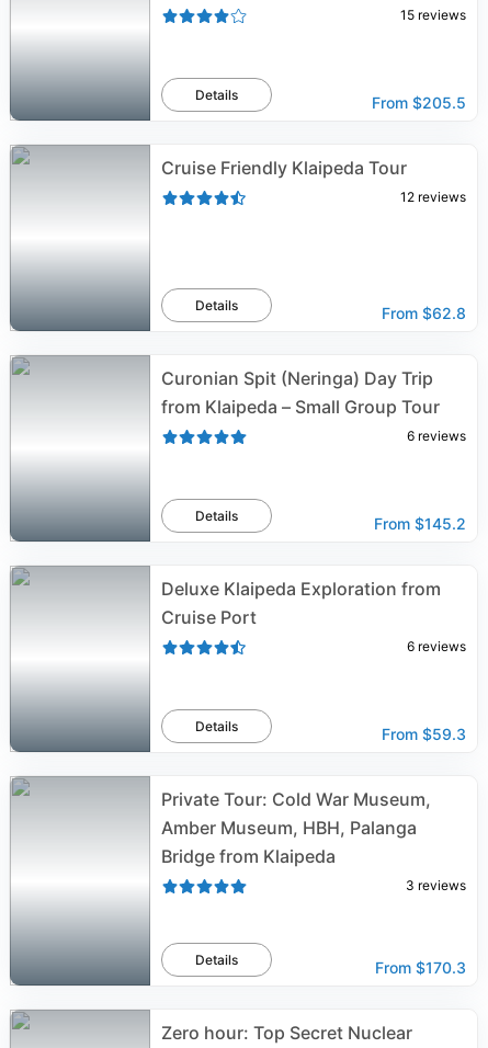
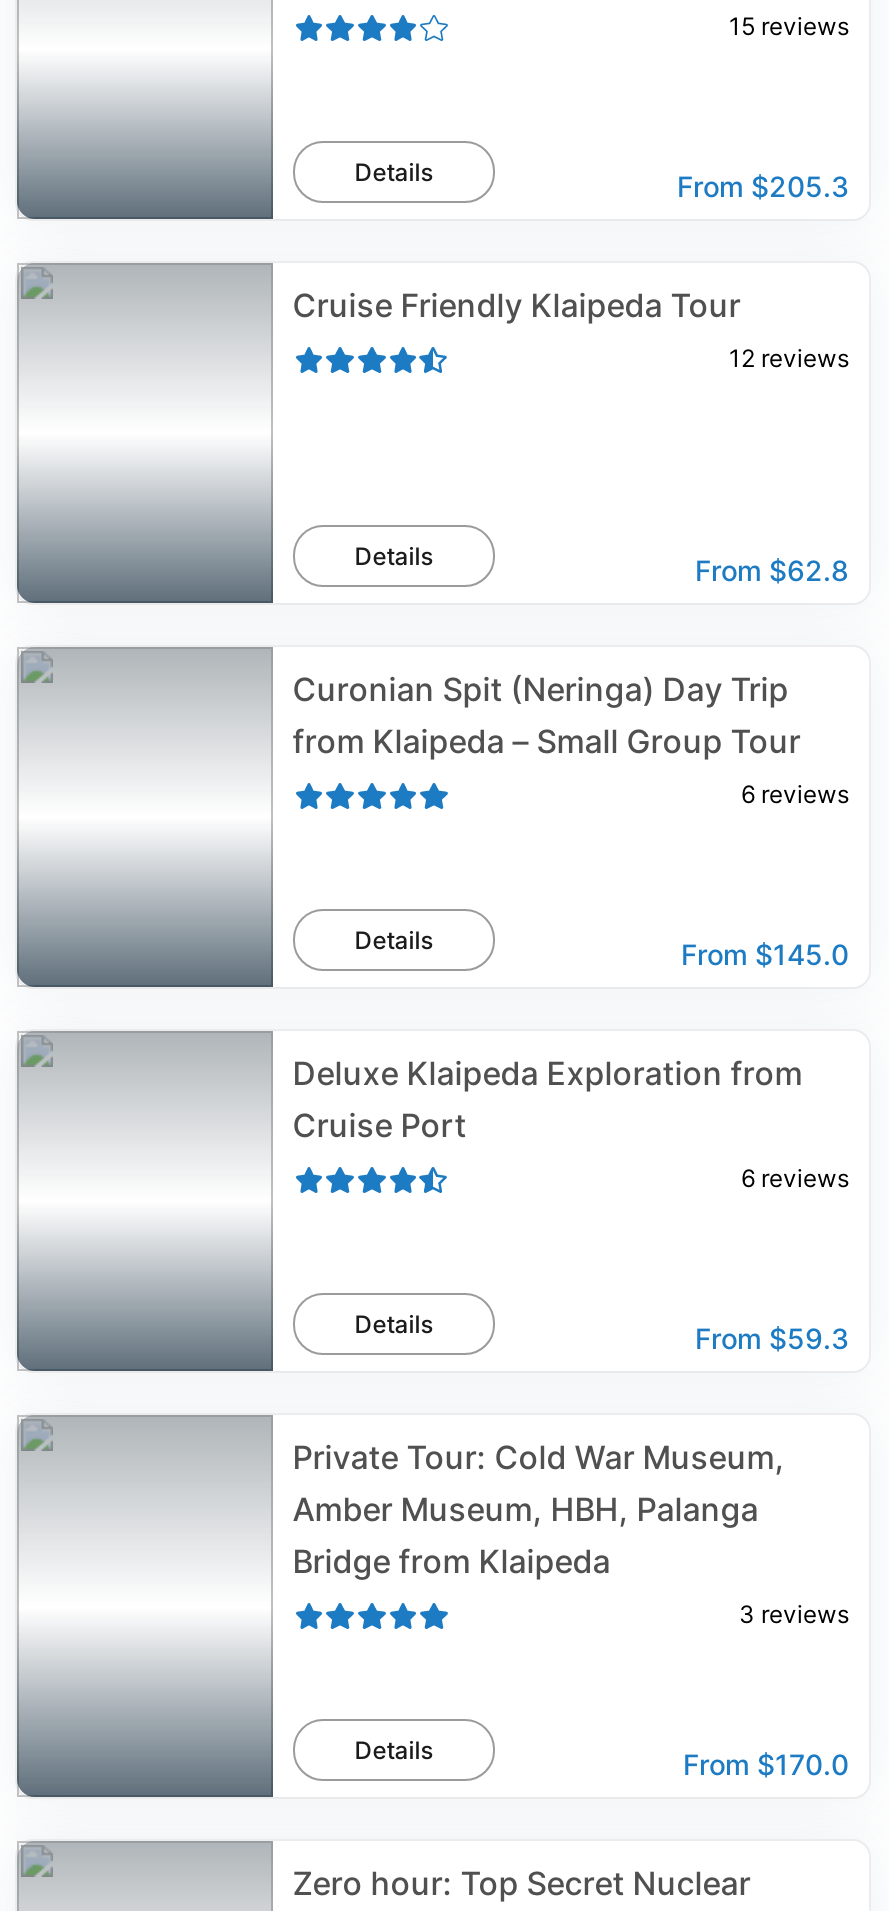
[372,93,466,112] From $205.5 -> [677,169,849,203] From $205.3
[374,514,466,533] From $145.2 -> [681,937,849,971] From $145.0
[375,958,466,977] From $170.3 -> [683,1747,849,1781] From $170.0

